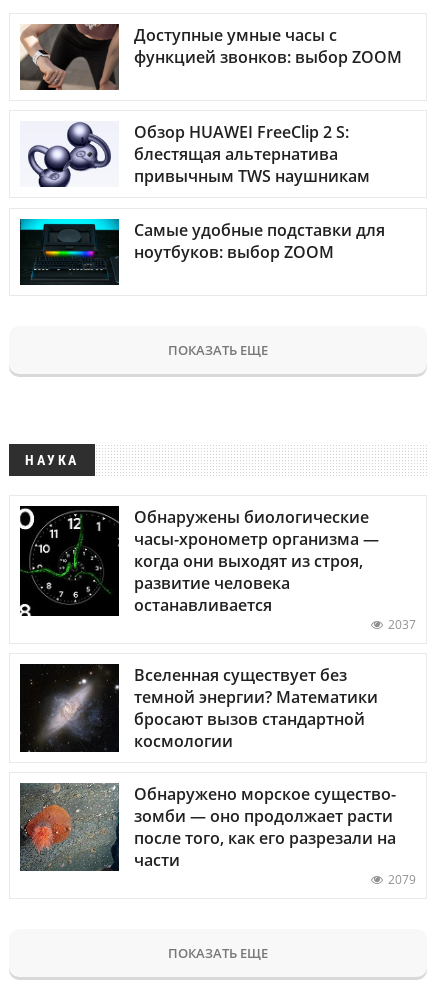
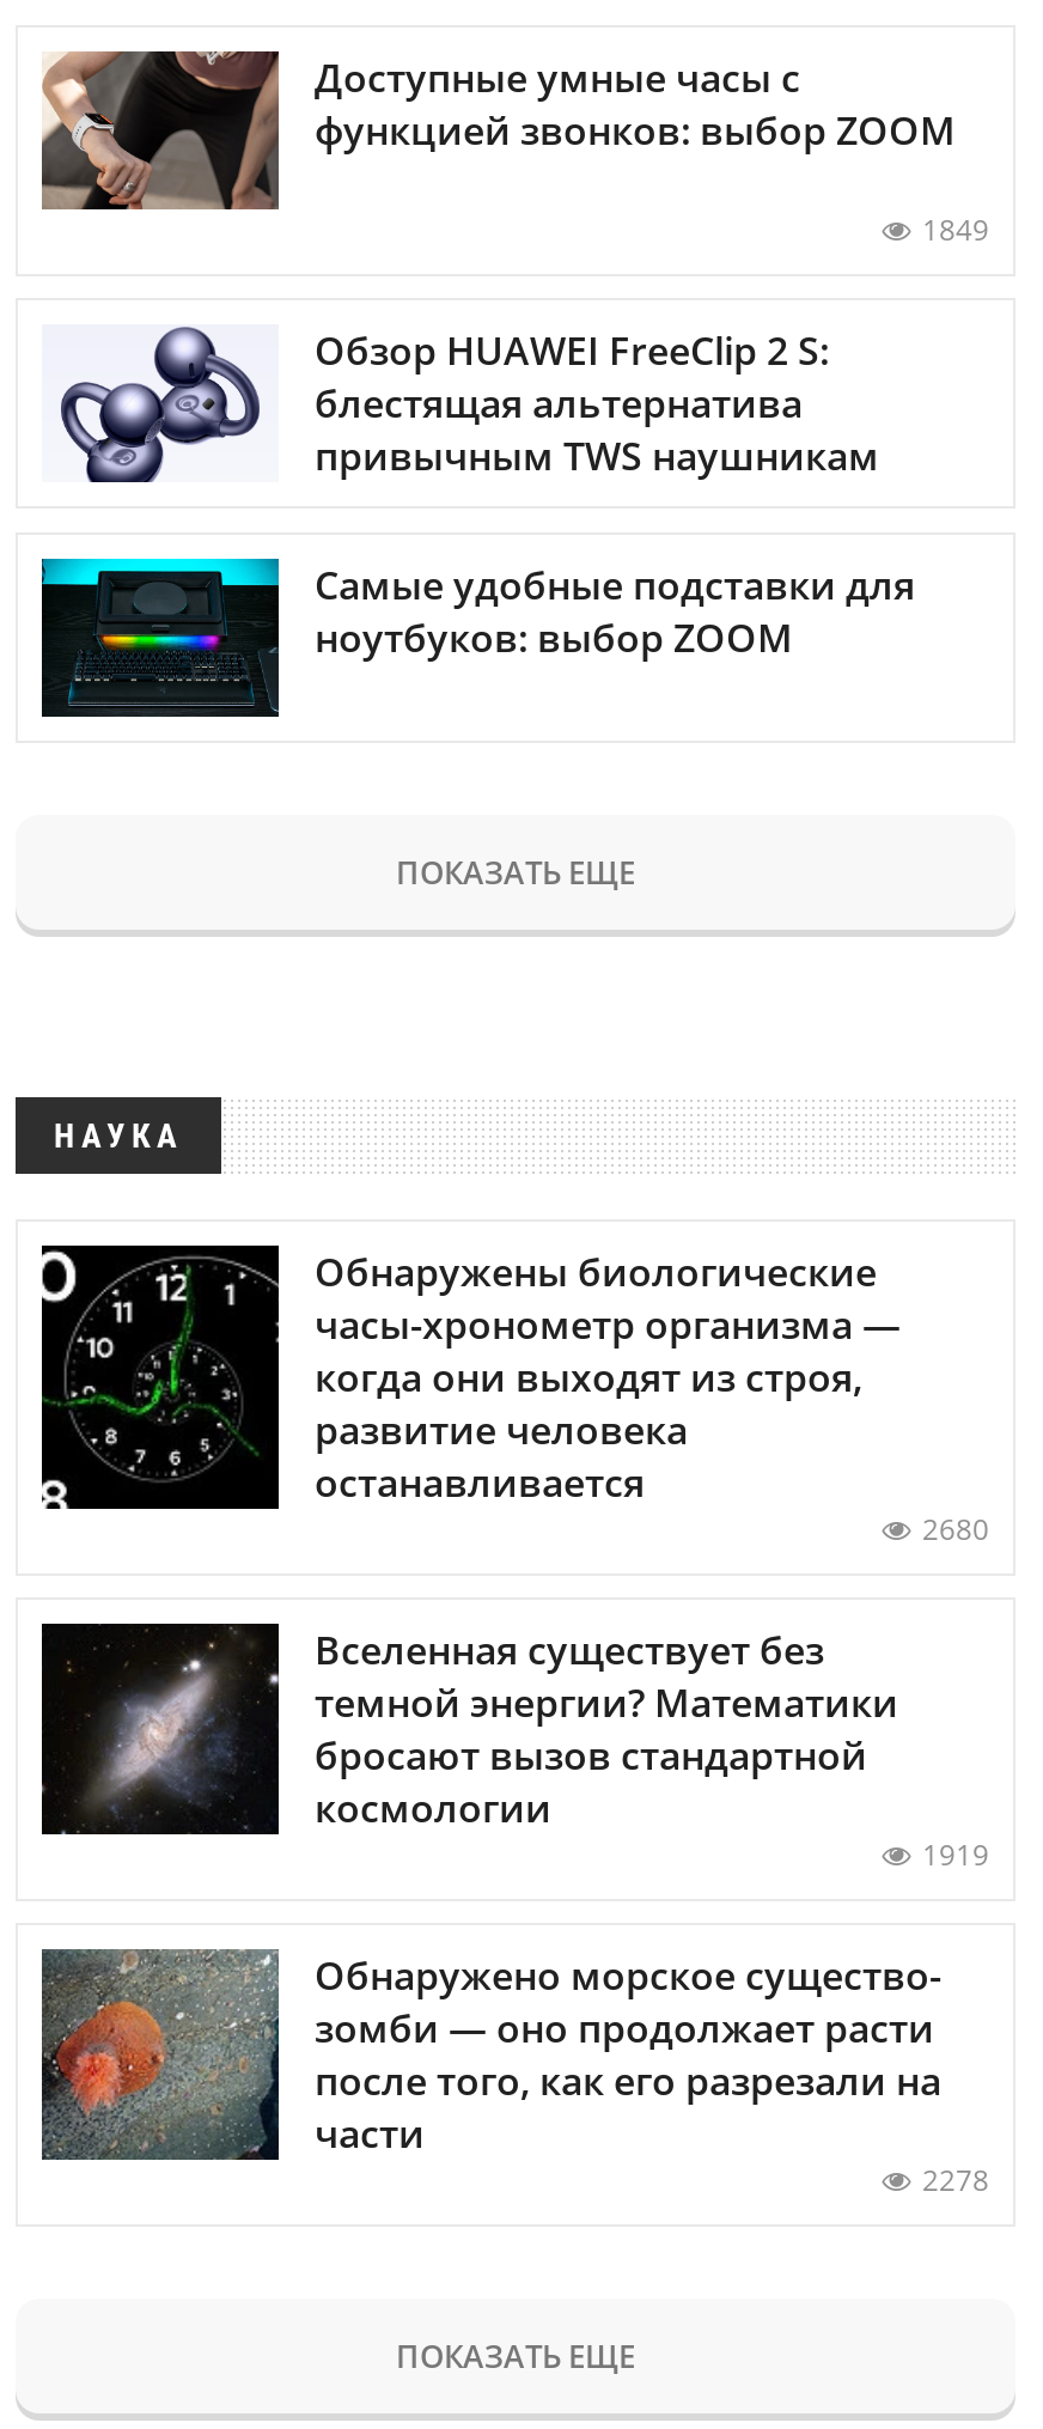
none -> [922,210,989,251] 1849
[388,616,416,633] 2037 -> [922,1508,989,1549] 2680
none -> [922,1834,989,1875] 1919
[388,871,416,888] 2079 -> [922,2160,989,2200] 2278

